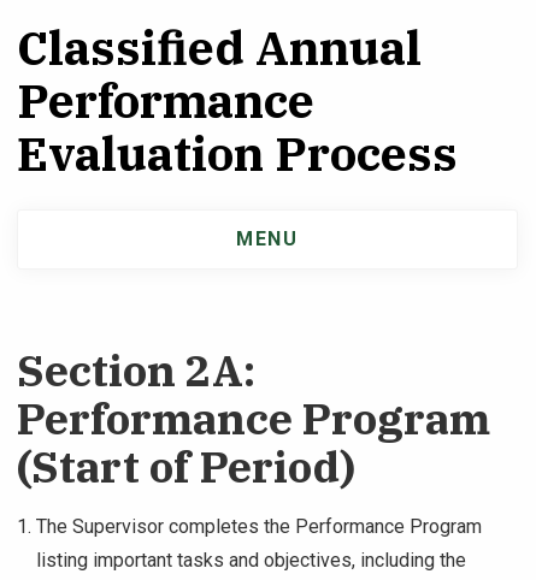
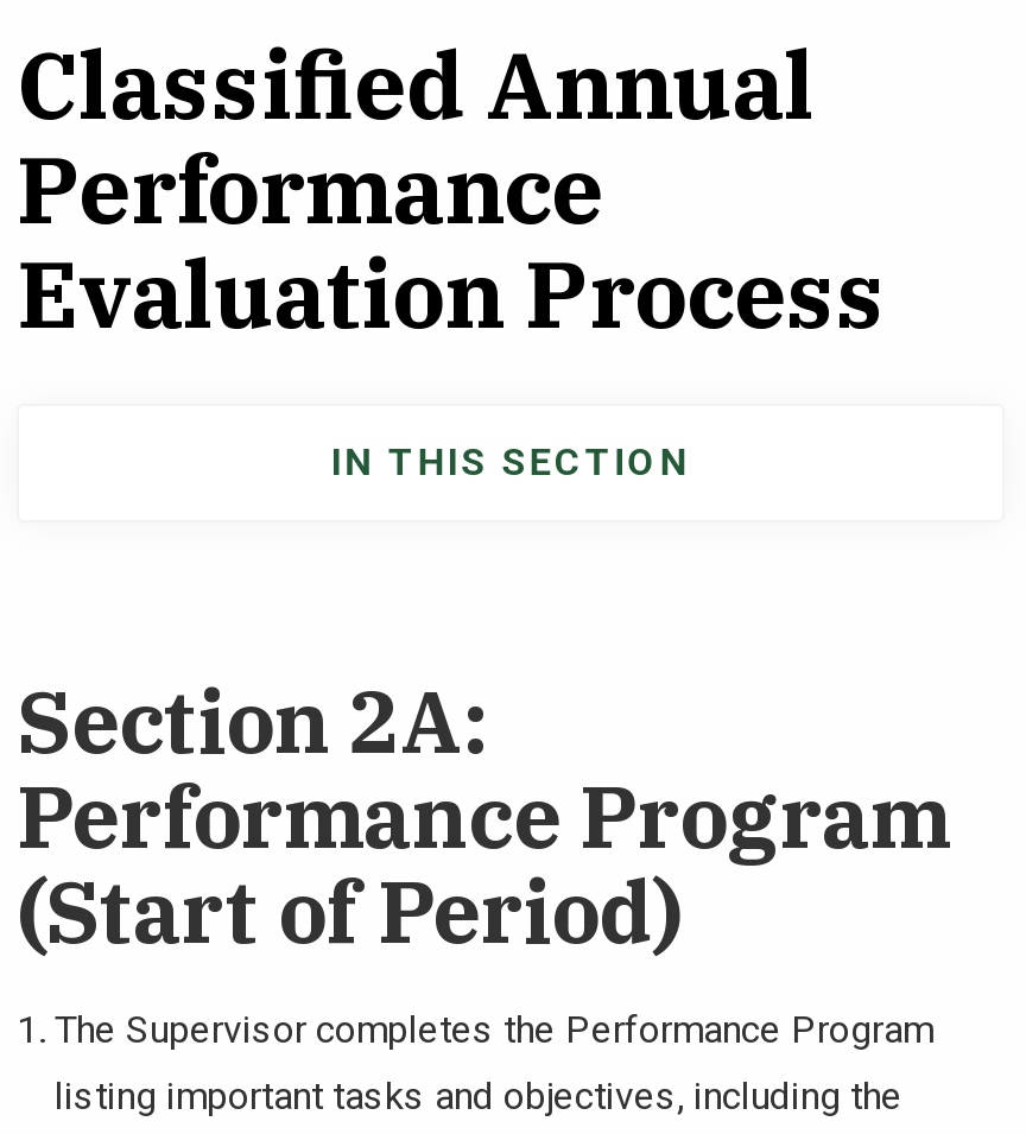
[236,228,298,251] MENU -> [331,440,690,485] IN THIS SECTION

